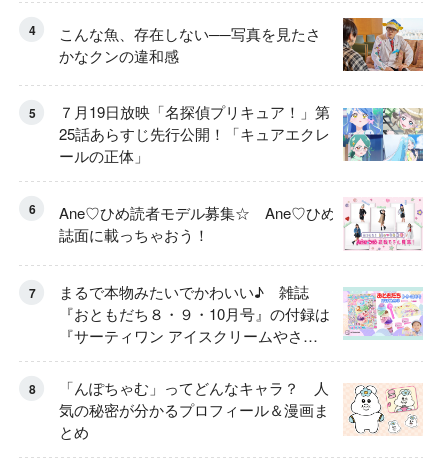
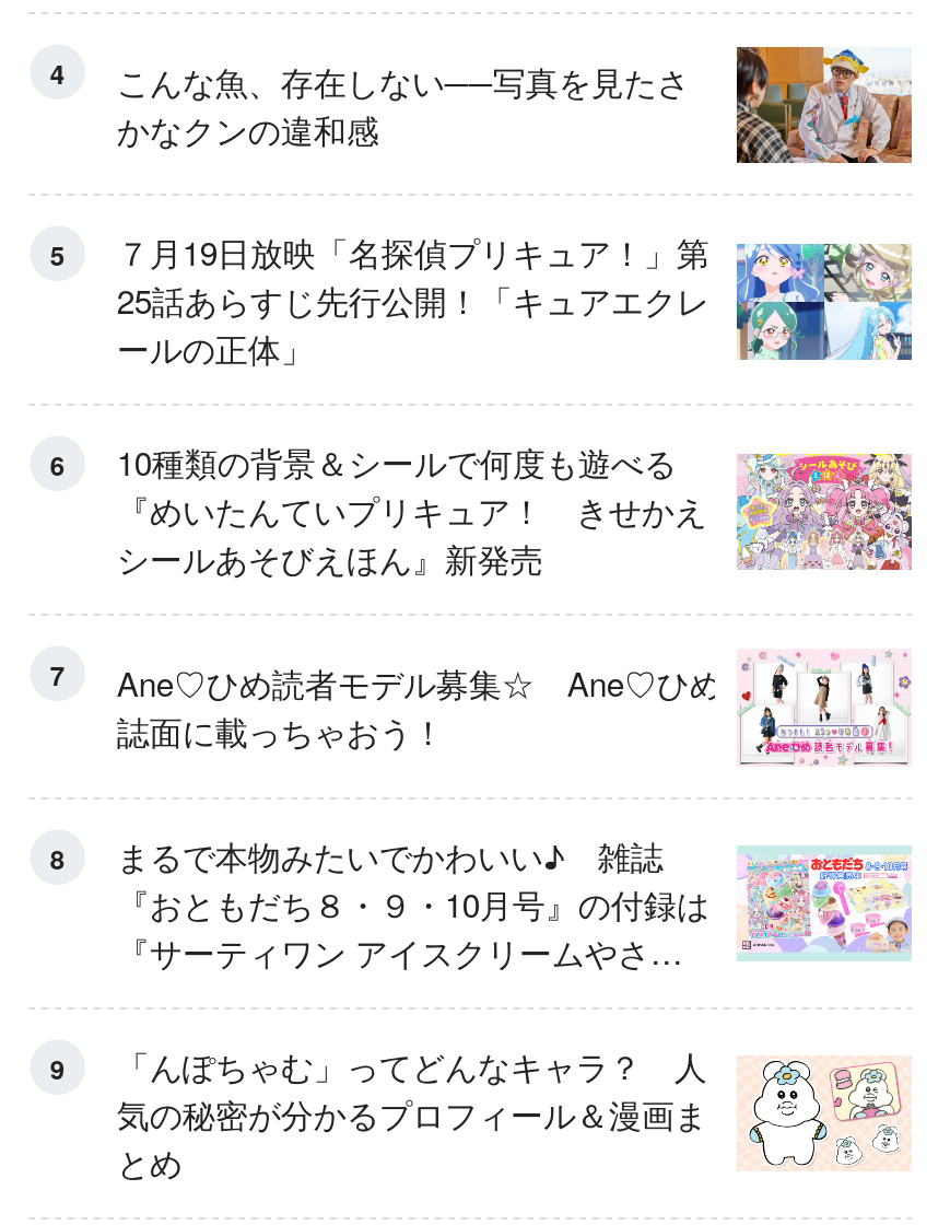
none -> [50,439,914,695] [image] | 10種類の背景＆シールで何度も遊べる | 『めいたんていプリキュア！ きせかえ | シールあそびえほん』新発売 | 7
[29,284,36,302] 7 -> [50,838,65,877] 8
[29,377,329,398] 8 「んぽちゃむ」ってどんなキャラ？ 人 -> [50,1041,707,1087] 9 「んぽちゃむ」ってどんなキャラ？ 人

